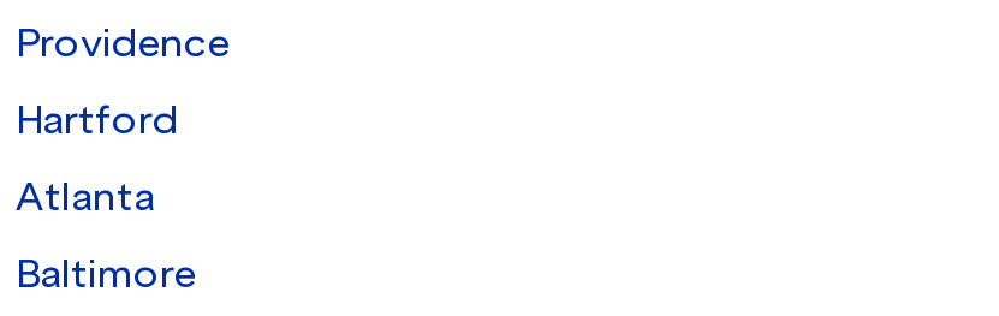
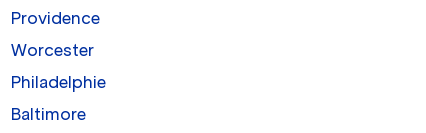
[16,95,179,143] Hartford -> [11,40,94,60] Worcester
[16,172,155,220] Atlanta -> [11,72,106,92] Philadelphie

